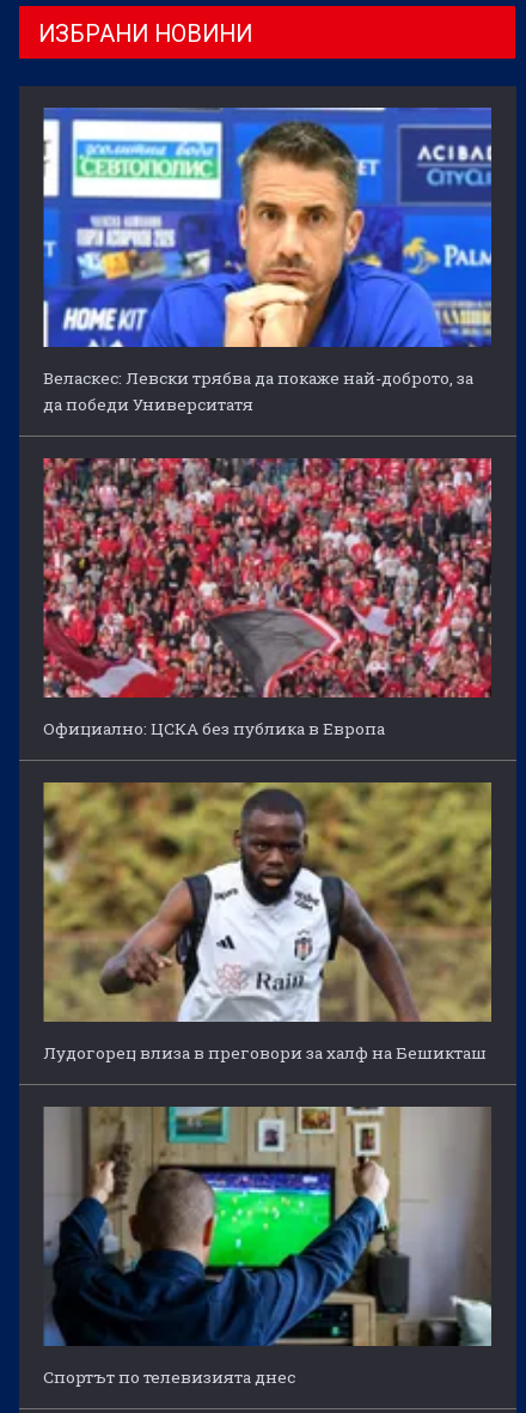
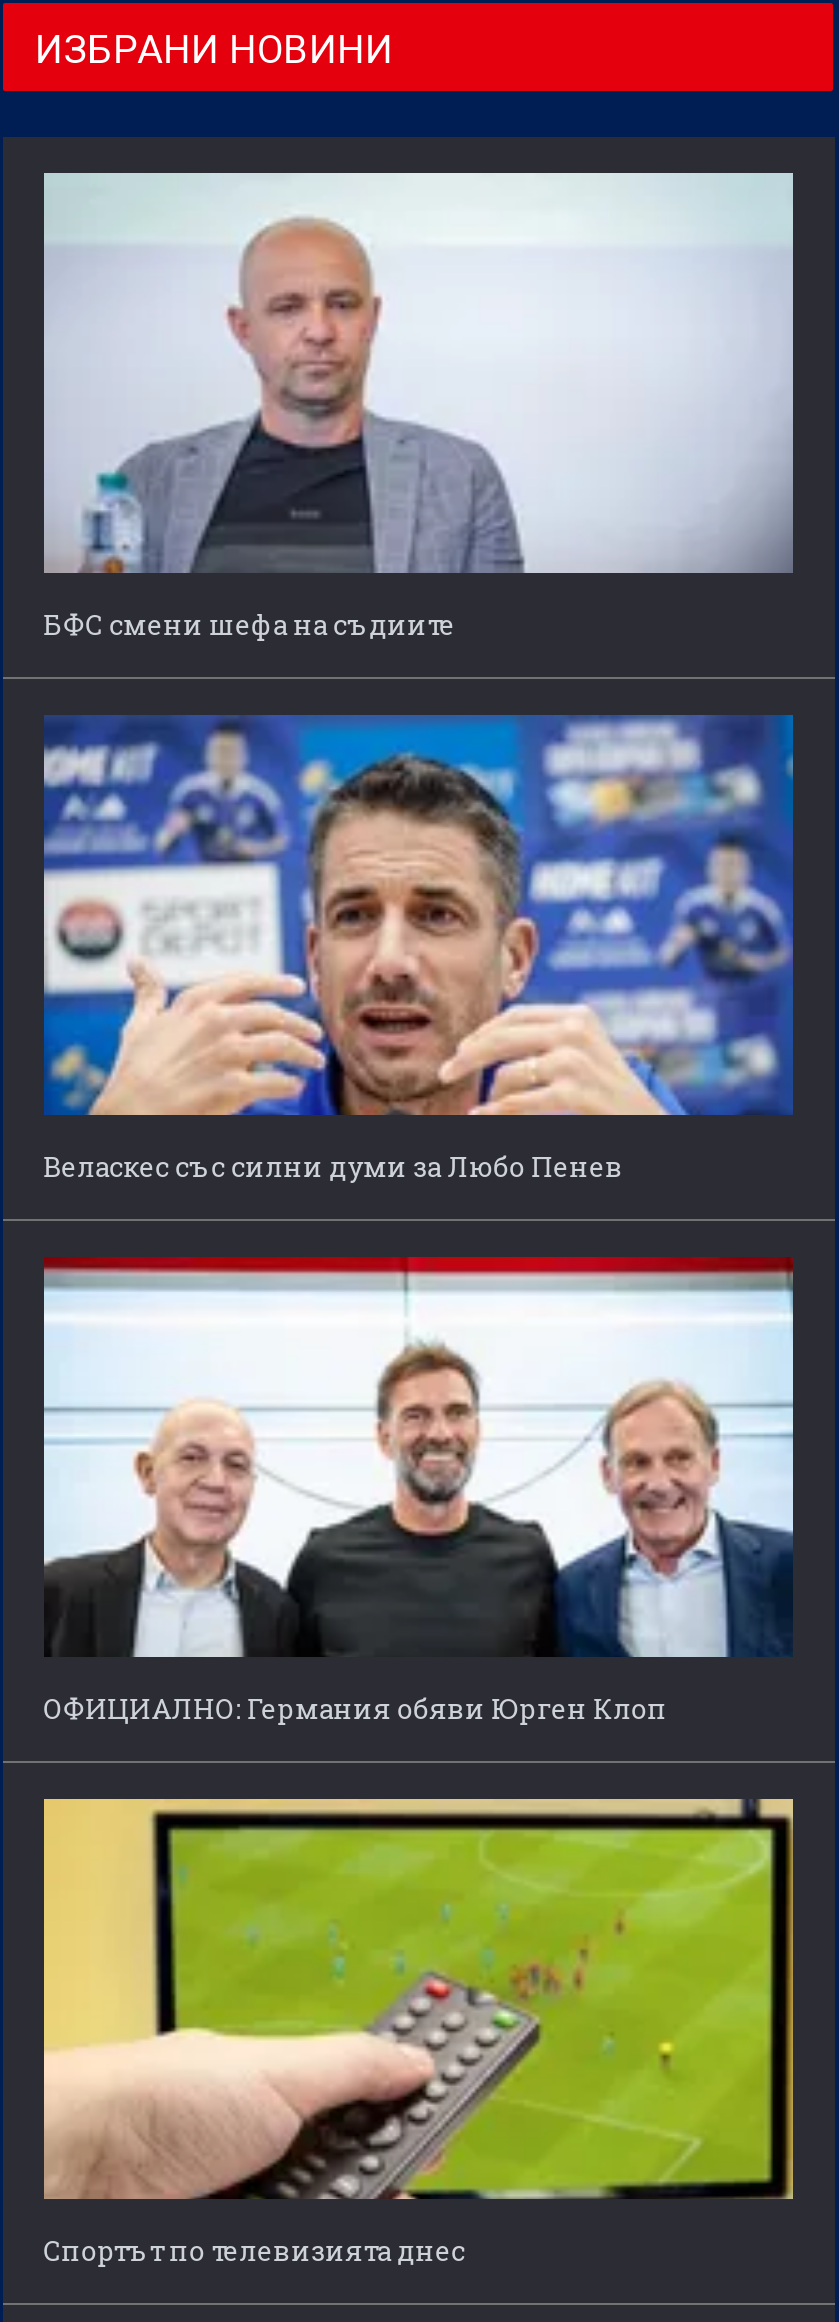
[43,106,493,415] [image] | Веласкес: Левски трябва да покаже най-доброто, за | да победи Университатя -> [43,171,795,642] [image] | БФС смени шефа на съдиите
[42,457,493,739] [image] | Официално: ЦСКА без публика в Европа -> [43,713,795,1184] [image] | Веласкес със силни думи за Любо Пенев
[43,781,493,1063] [image] | Лудогорец влиза в преговори за халф на Бешикташ -> [43,1255,795,1726] [image] | ОФИЦИАЛНО: Германия обяви Юрген Клоп
[43,1106,493,1346] [image] -> [41,1797,795,2201] [image]

